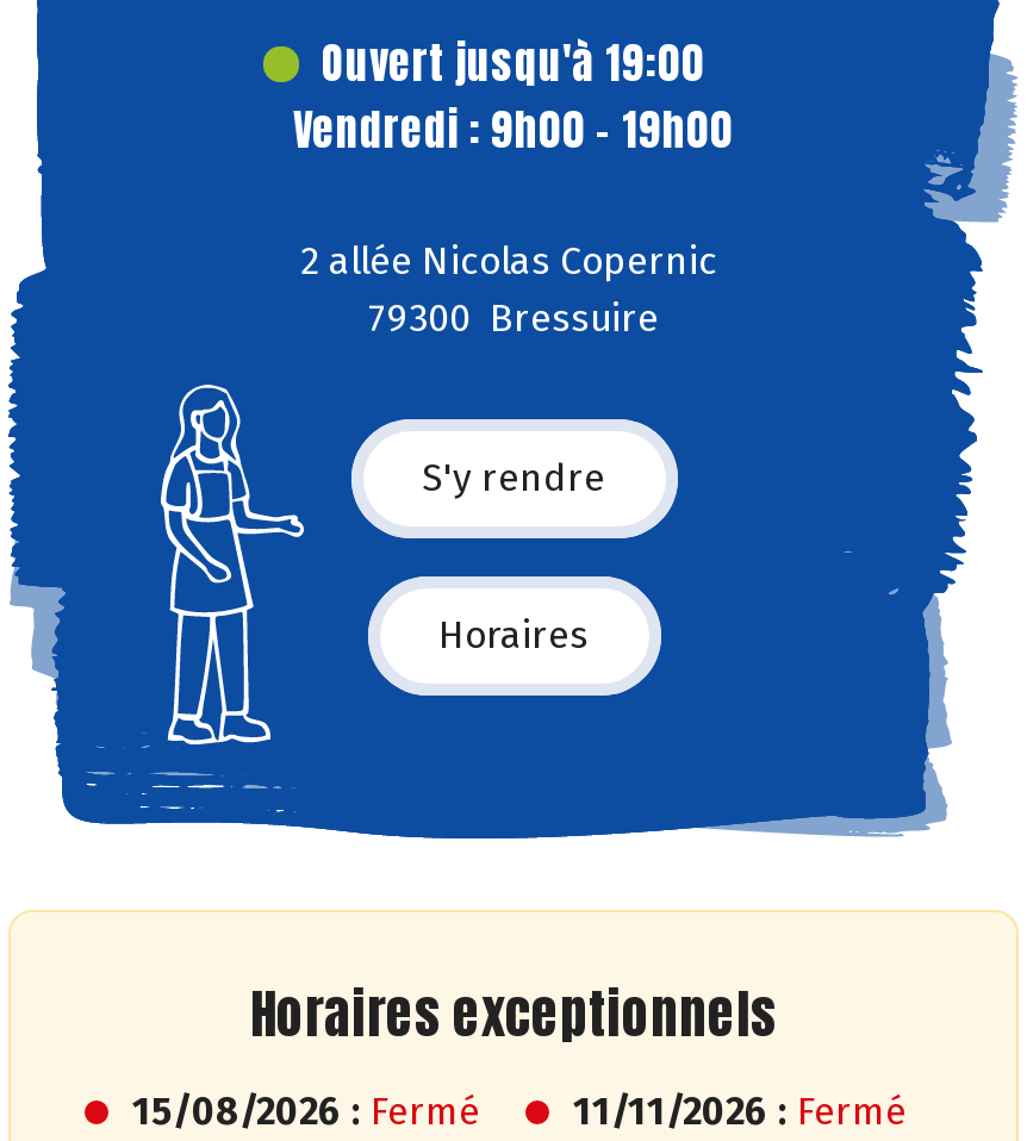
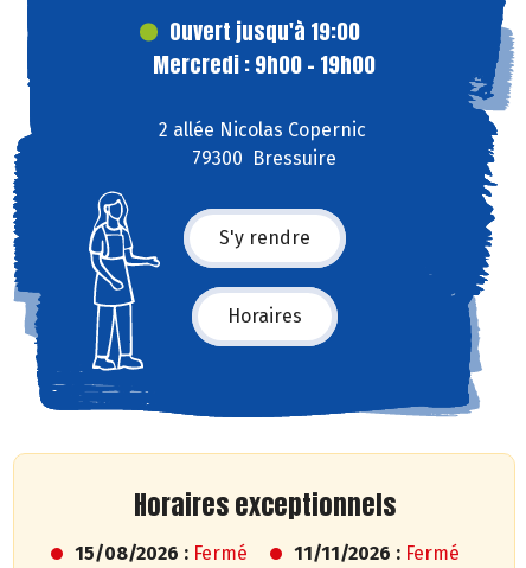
[293,98,734,162] Vendredi : 9h00 - 19h00 -> [153,49,376,81] Mercredi : 9h00 - 19h00

